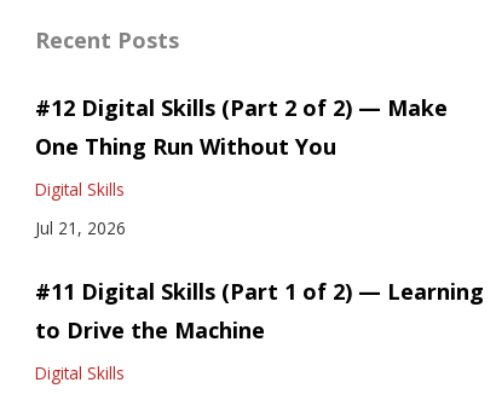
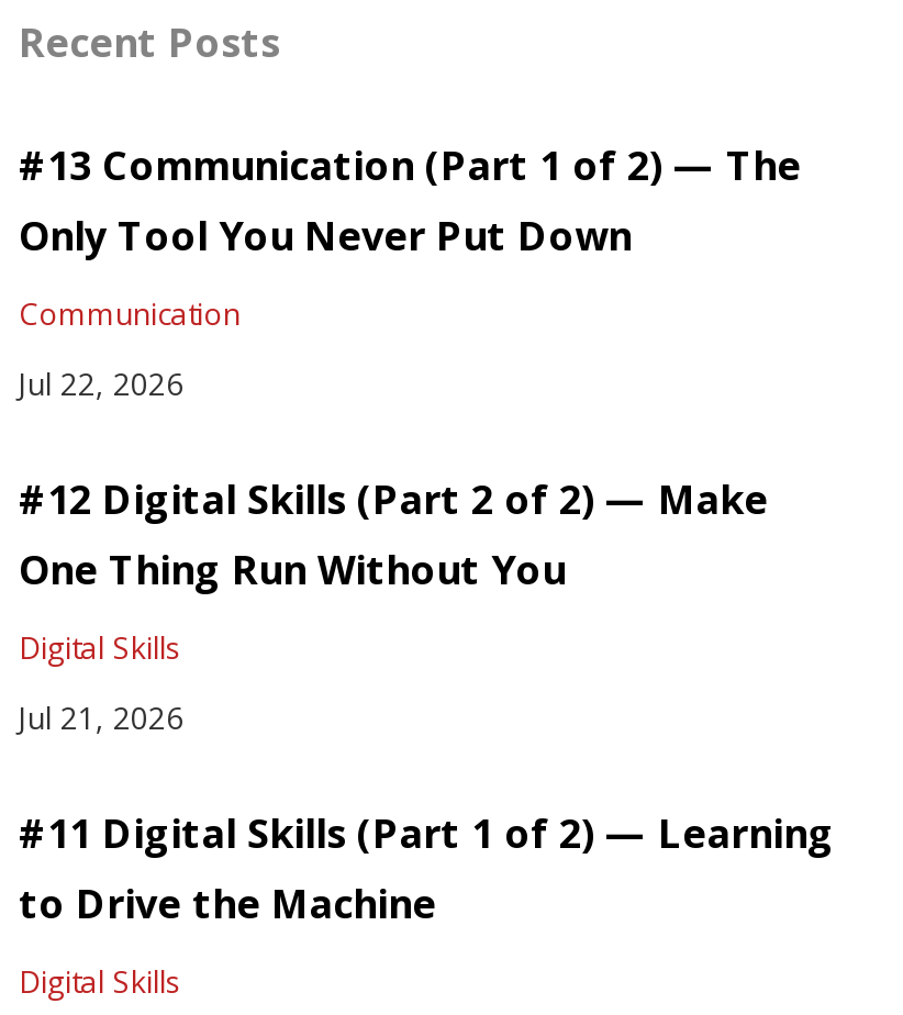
none -> [19,139,801,405] #13 Communication (Part 1 of 2) — The | Only Tool You Never Put Down | Communication | Jul 22, 2026

